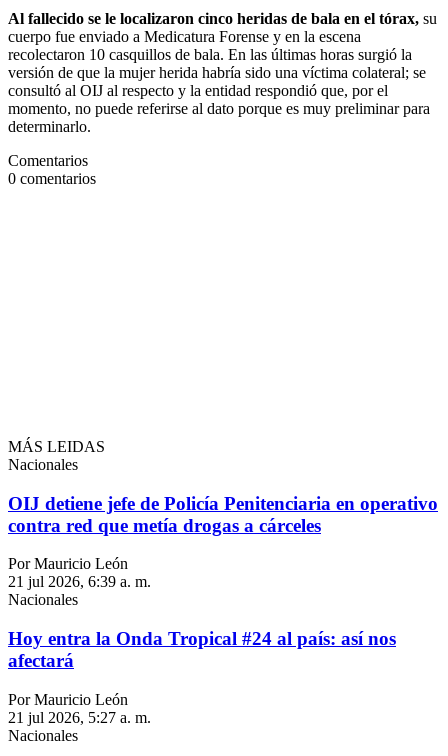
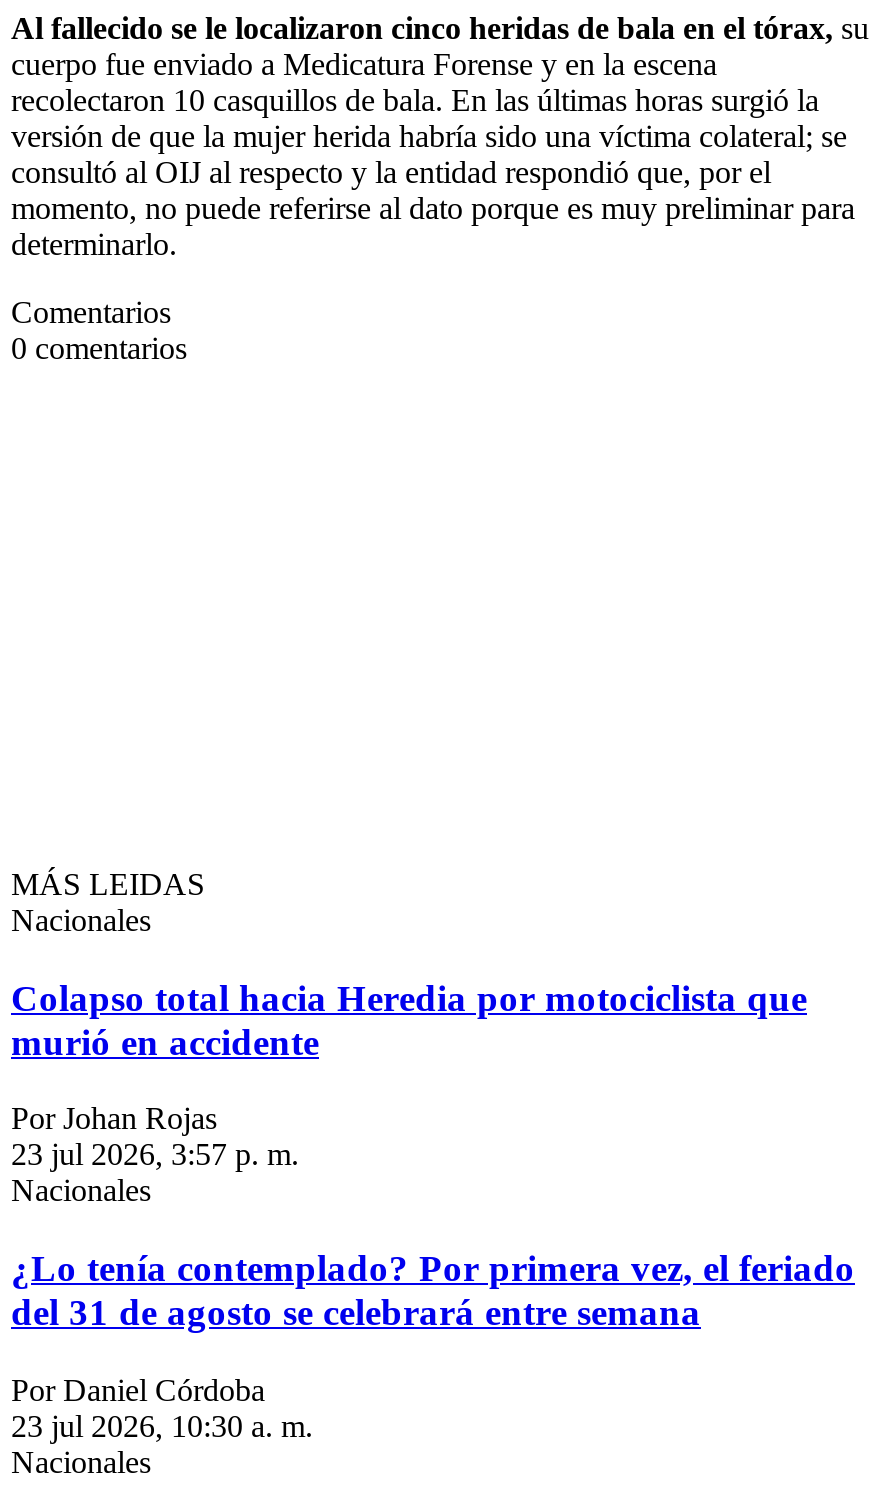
[8,492,438,535] OIJ detiene jefe de Policía Penitenciaria en operativo | contra red que metía drogas a cárceles -> [11,976,807,1062] Colapso total hacia Heredia por motociclista que | murió en accidente
[8,555,151,590] Por Mauricio León | 21 jul 2026, 6:39 a. m. -> [11,1101,299,1171] Por Johan Rojas | 23 jul 2026, 3:57 p. m.
[8,628,396,671] Hoy entra la Onda Tropical #24 al país: así nos | afectará -> [11,1247,855,1333] ¿Lo tenía contemplado? Por primera vez, el feriado | del 31 de agosto se celebrará entre semana
[8,691,151,726] Por Mauricio León | 21 jul 2026, 5:27 a. m. -> [11,1372,313,1442] Por Daniel Córdoba | 23 jul 2026, 10:30 a. m.

